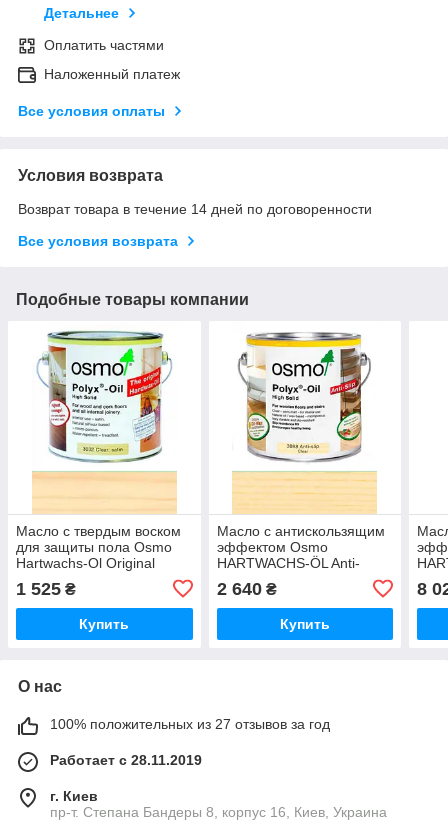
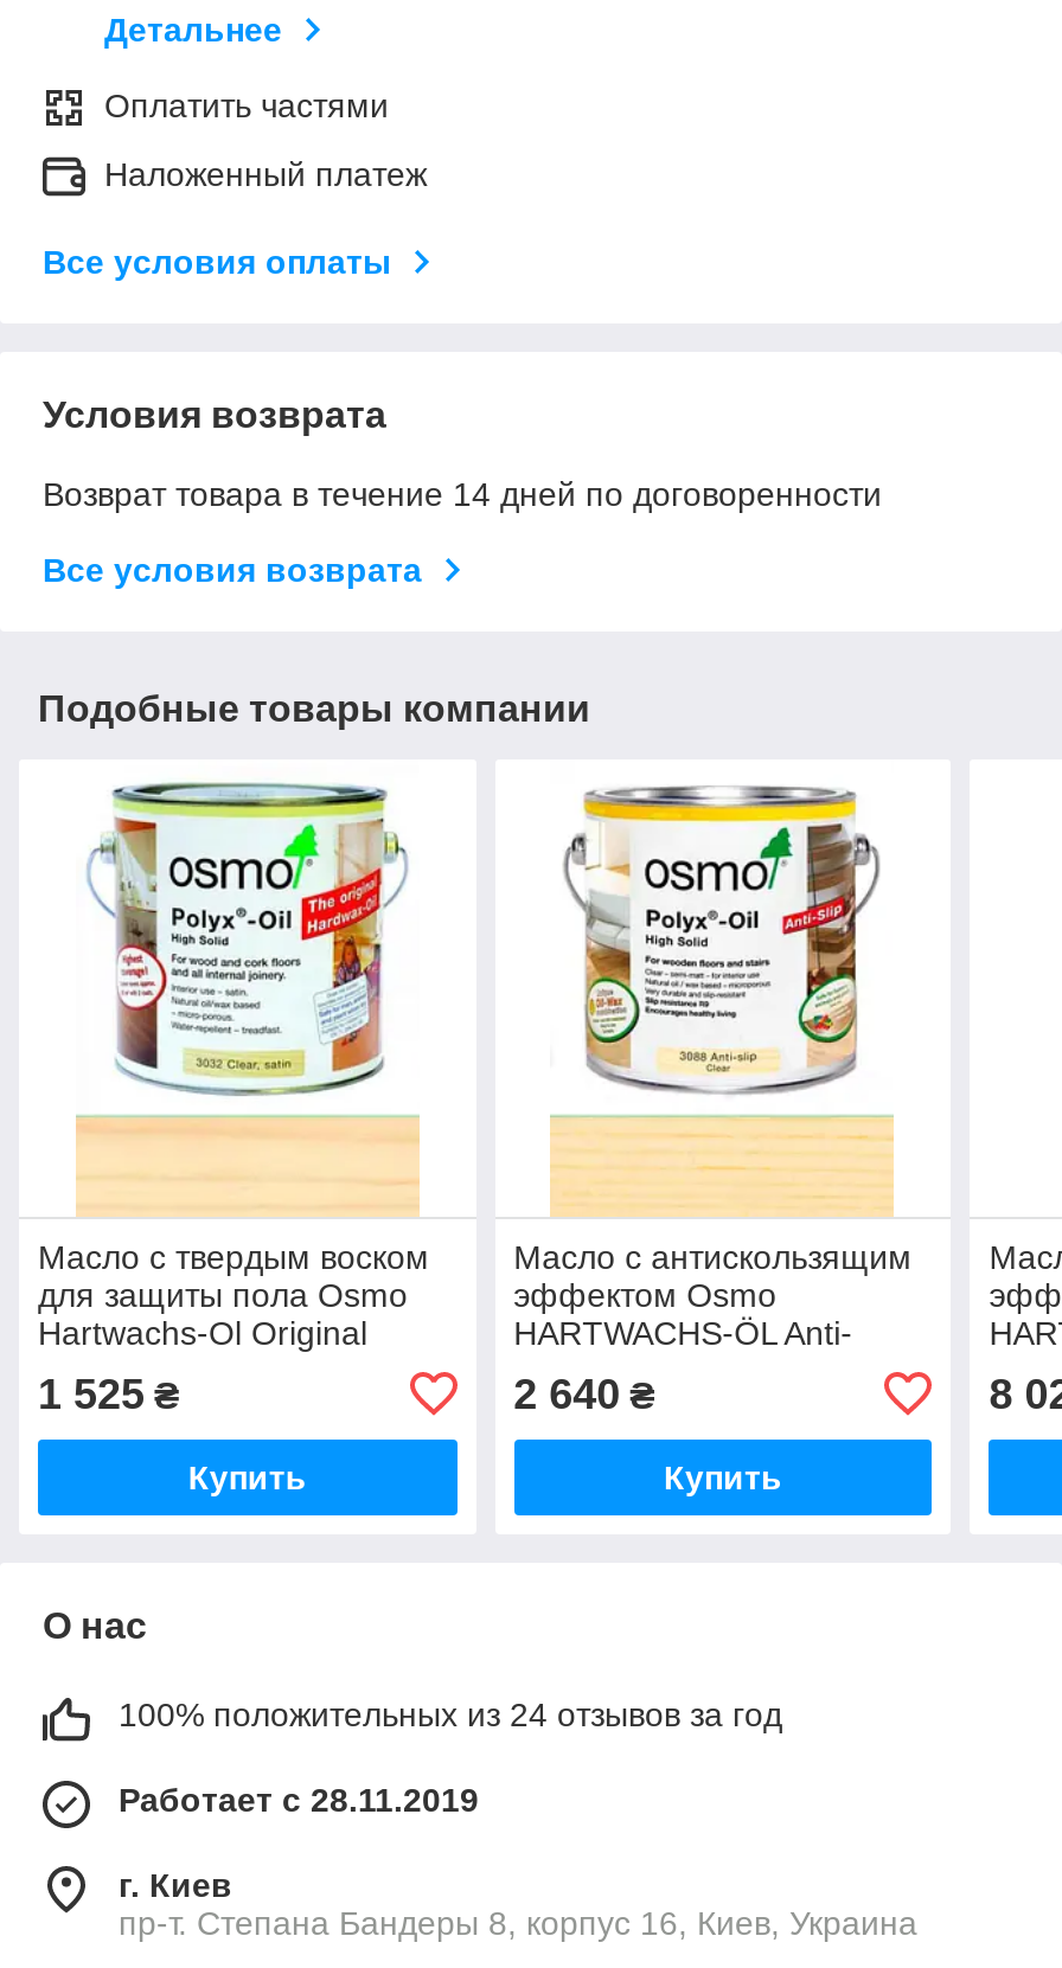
[50,716,330,732] 100% положительных из 27 отзывов за год -> [119,1695,782,1733] 100% положительных из 24 отзывов за год

